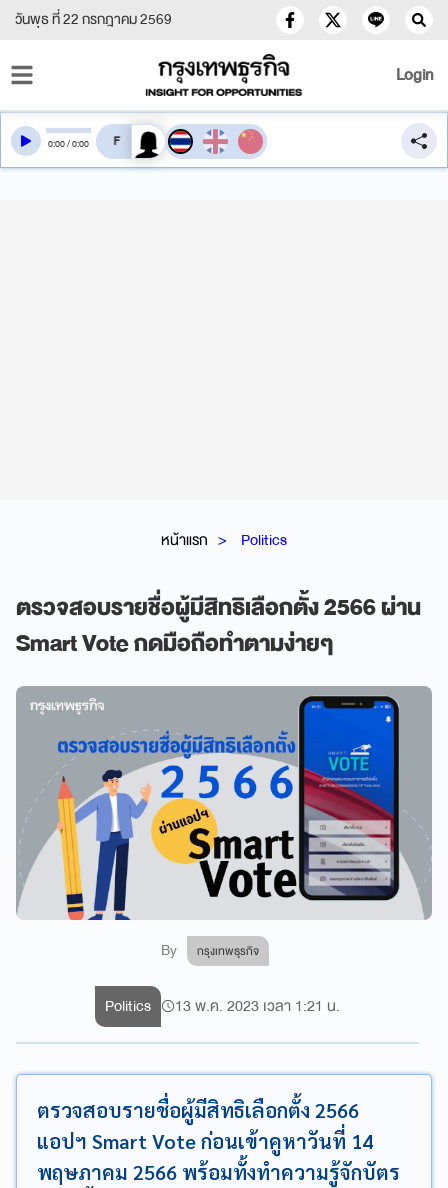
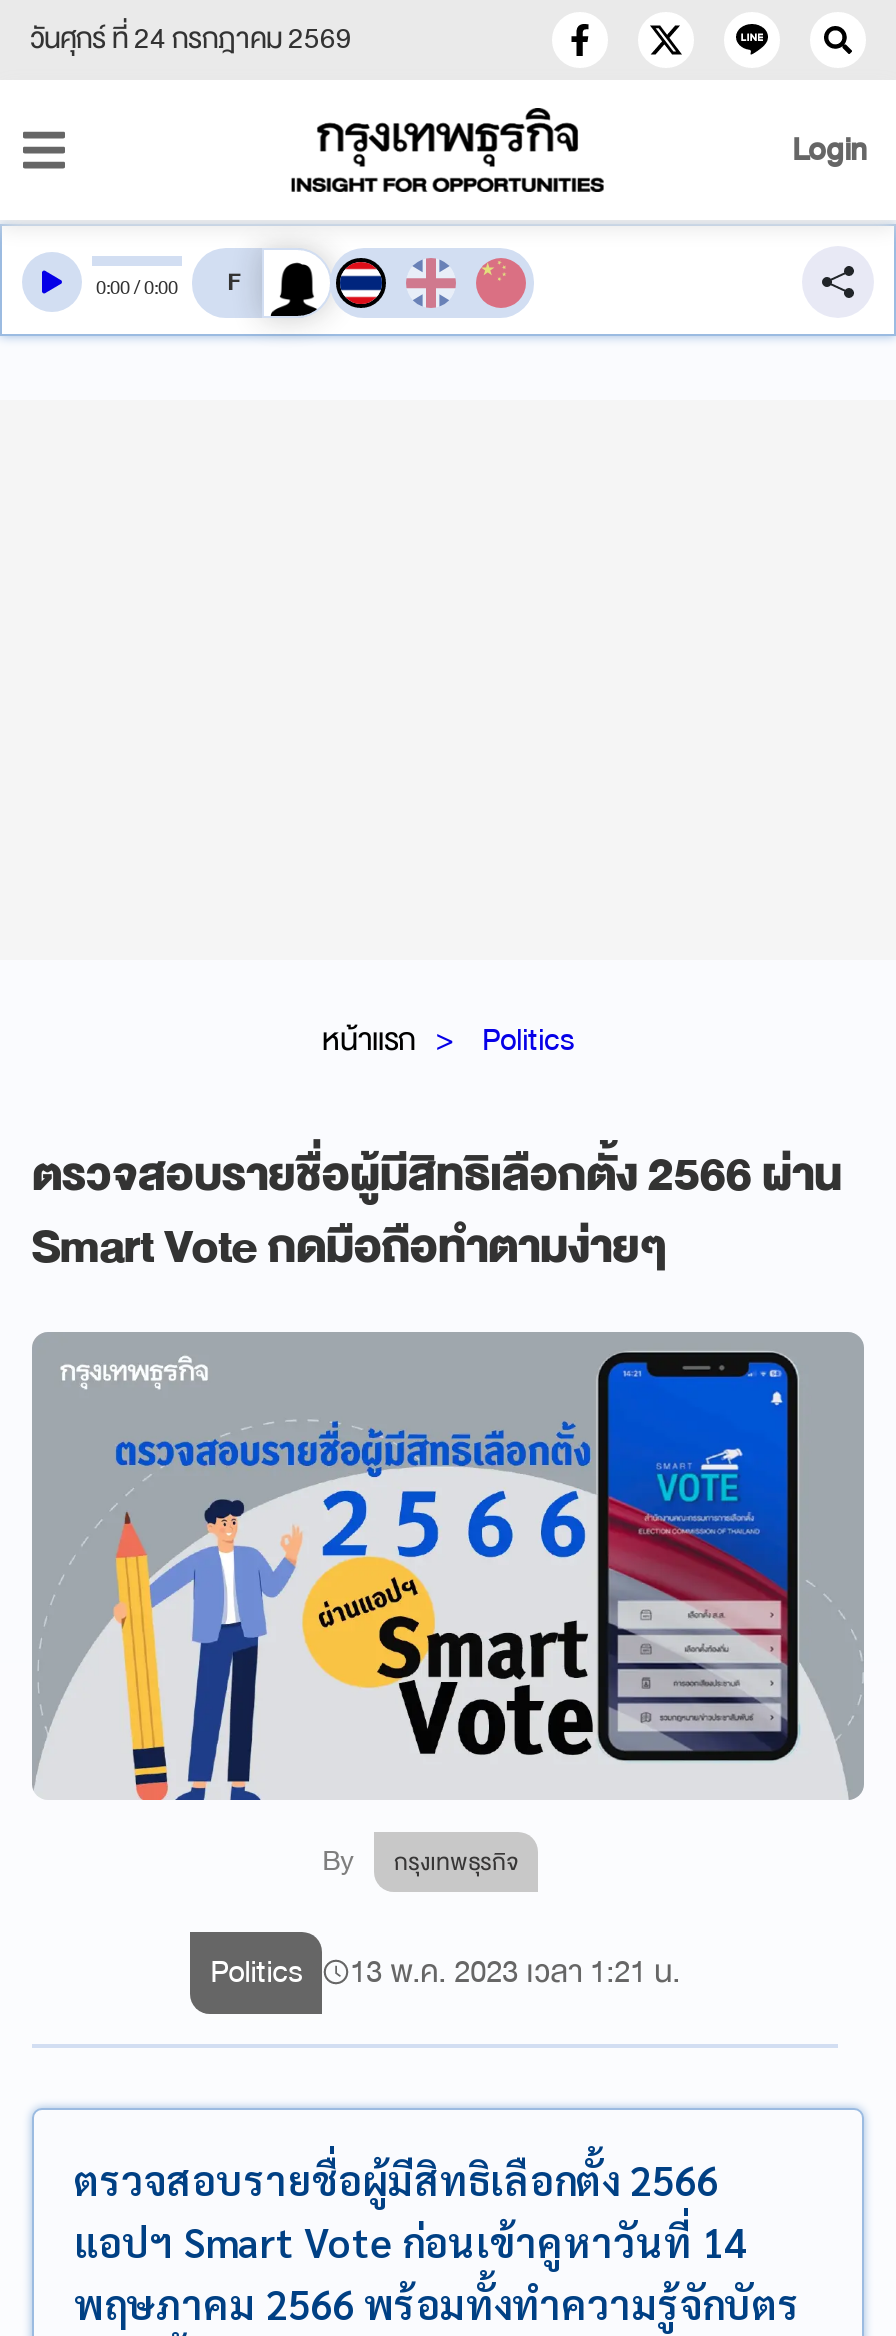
[15,7,172,32] วันพุธ ที่ 22 กรกฎาคม 2569 -> [30,14,352,64] วันศุกร์ ที่ 24 กรกฎาคม 2569

